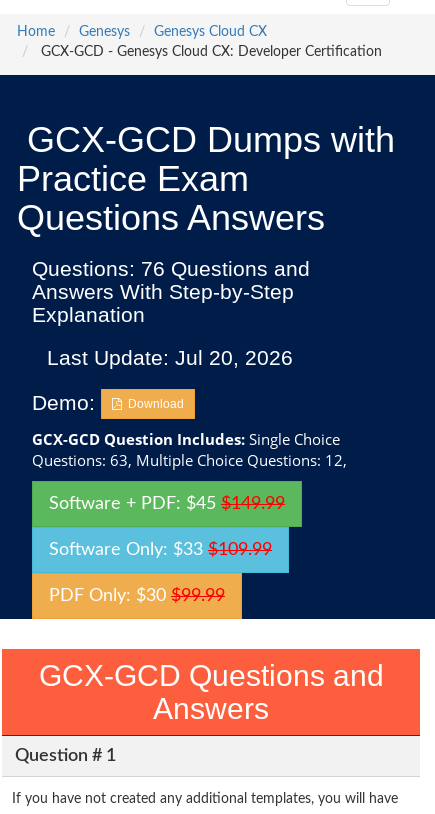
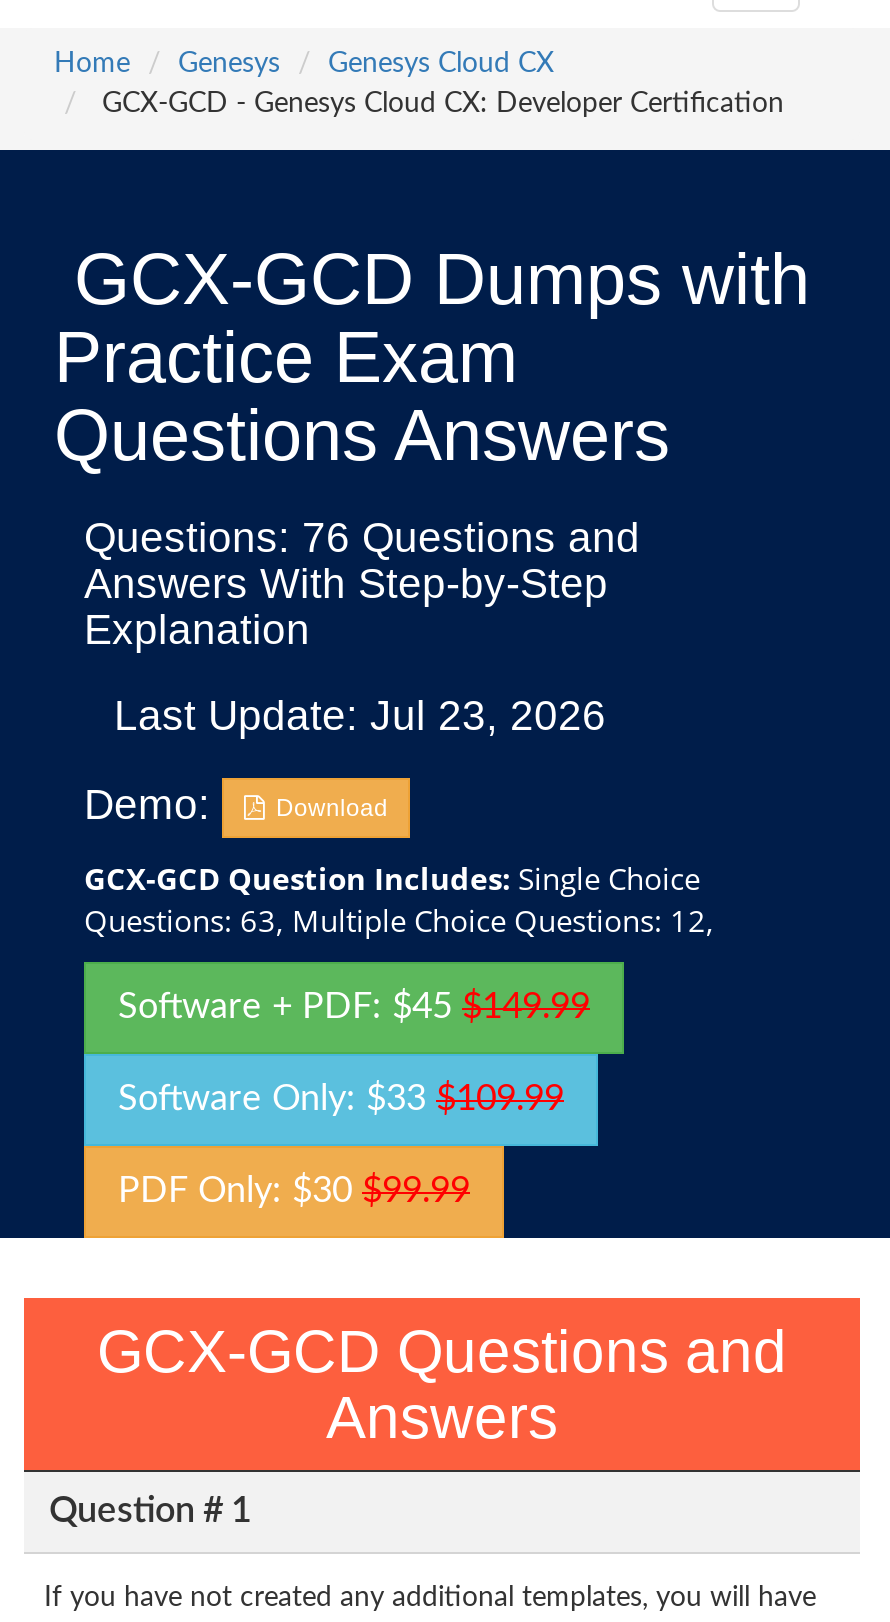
[47,346,293,369] Last Update: Jul 20, 2026 -> [114,692,606,738] Last Update: Jul 23, 2026

